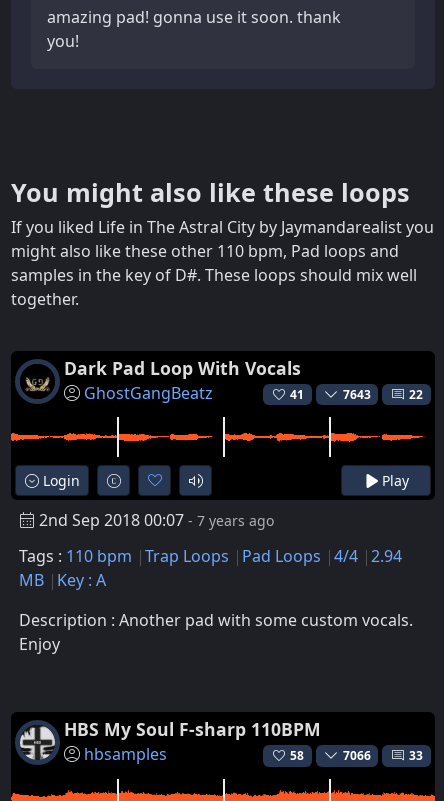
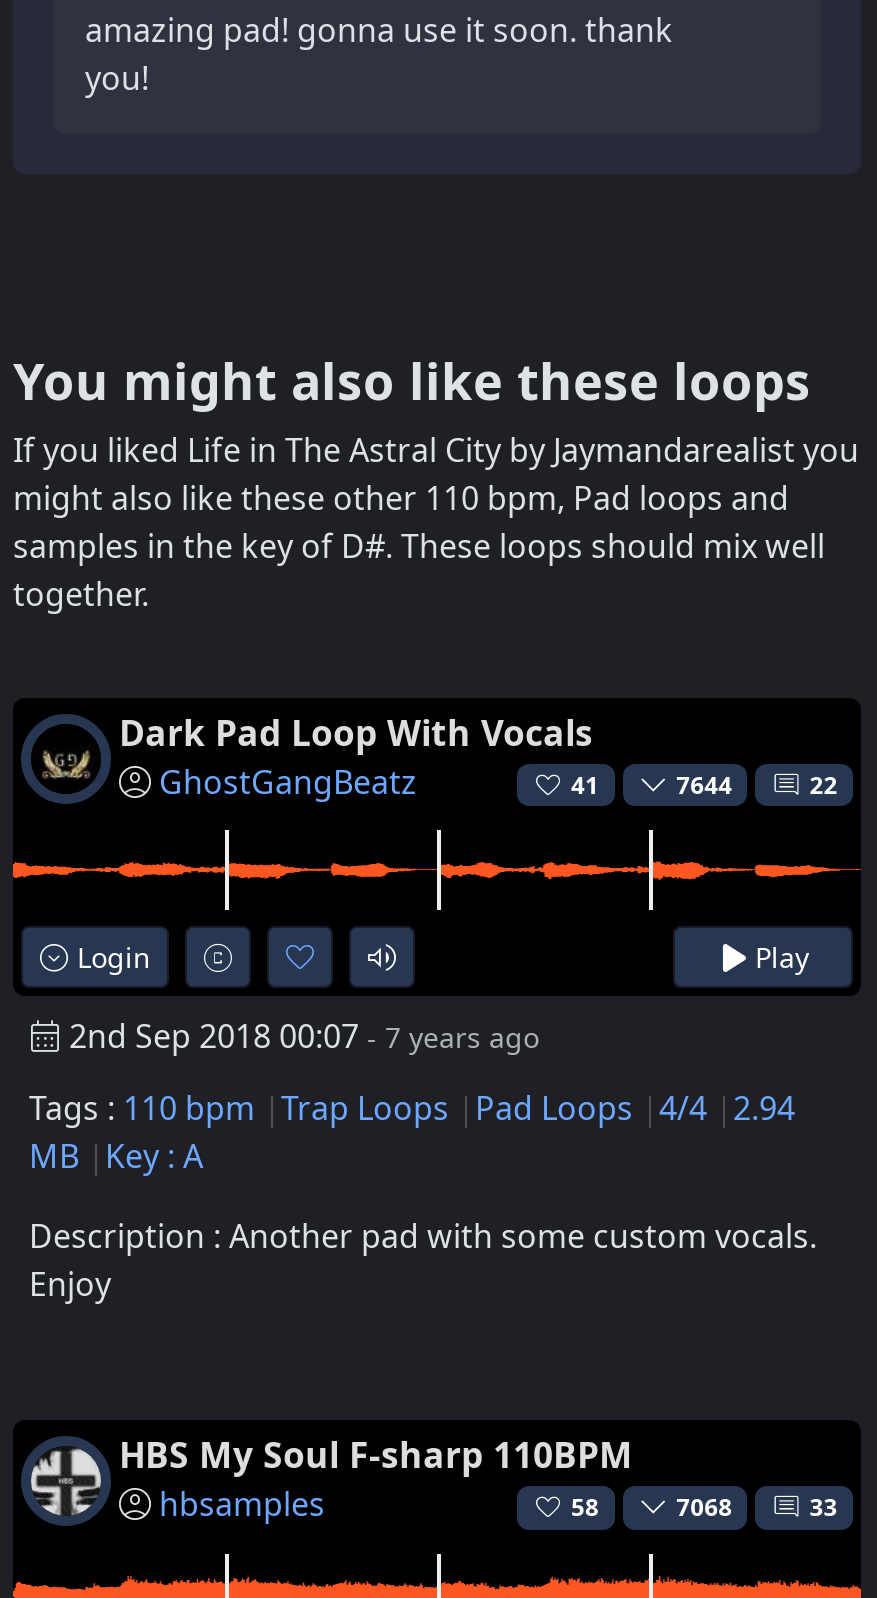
[343,386,371,403] 7643 -> [676,768,732,802] 7644
[343,747,371,764] 7066 -> [676,1491,732,1525] 7068

